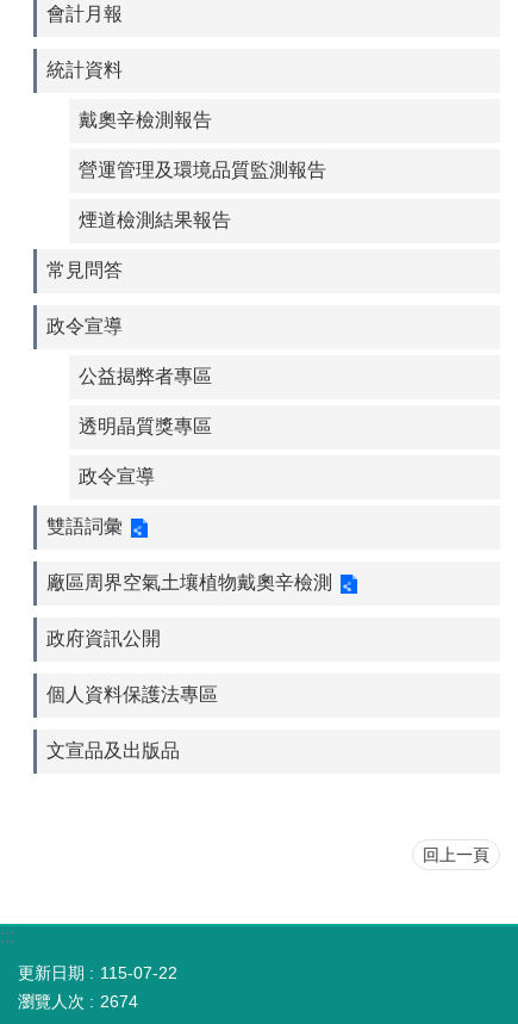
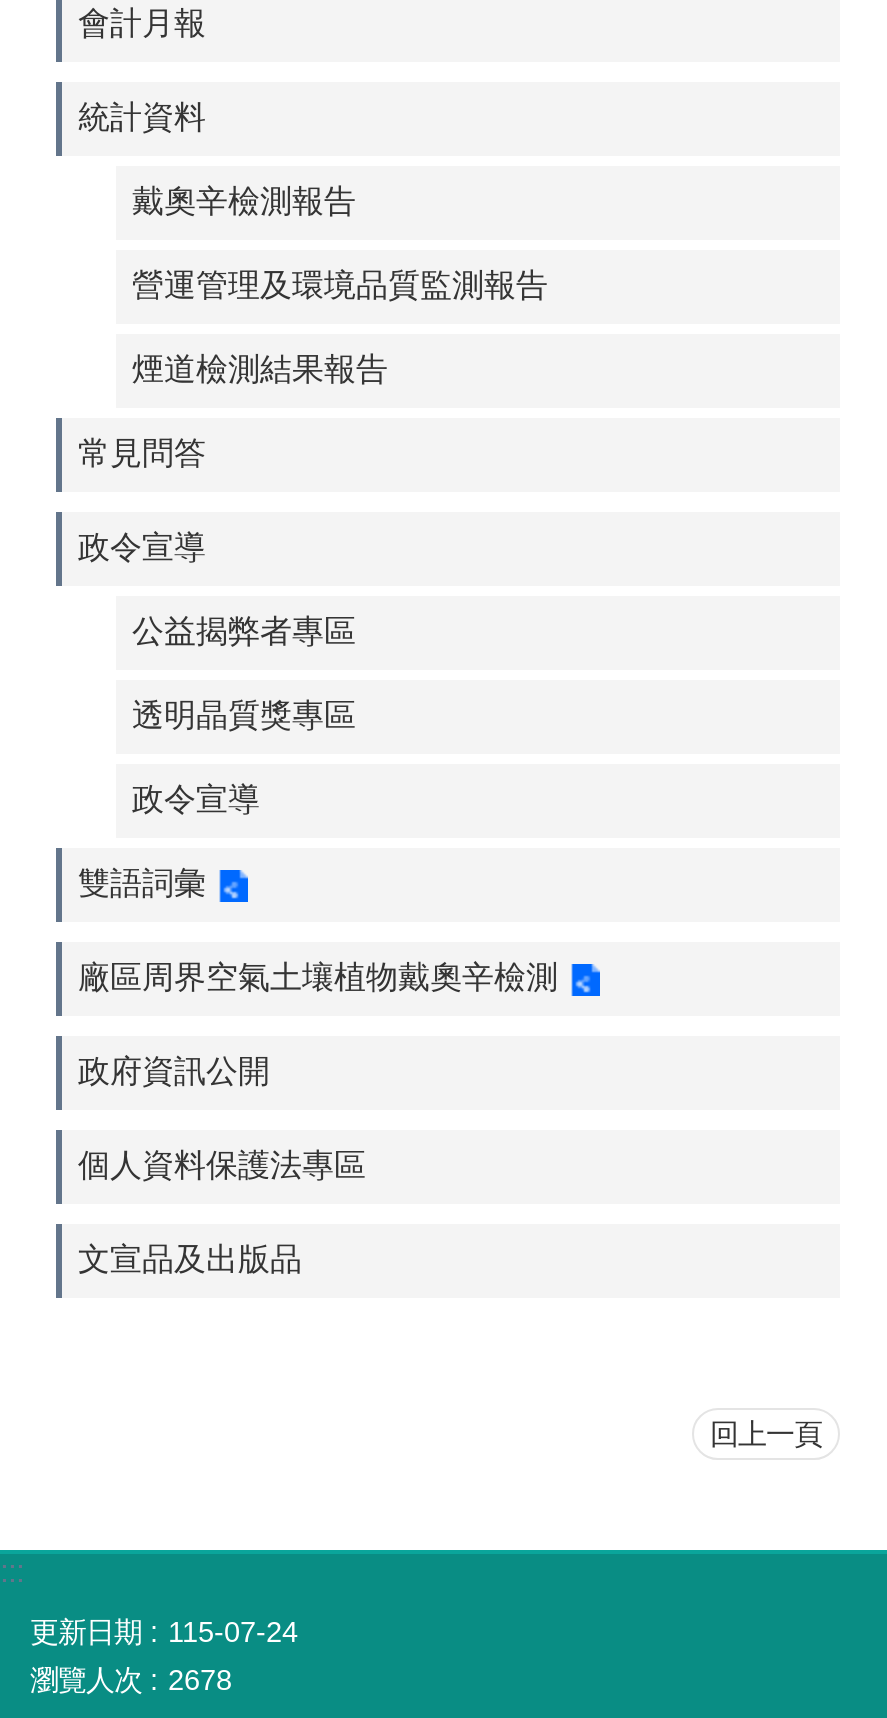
[100,963,177,982] 115-07-22 -> [168,1616,298,1648] 115-07-24
[100,992,138,1011] 2674 -> [168,1664,232,1696] 2678

